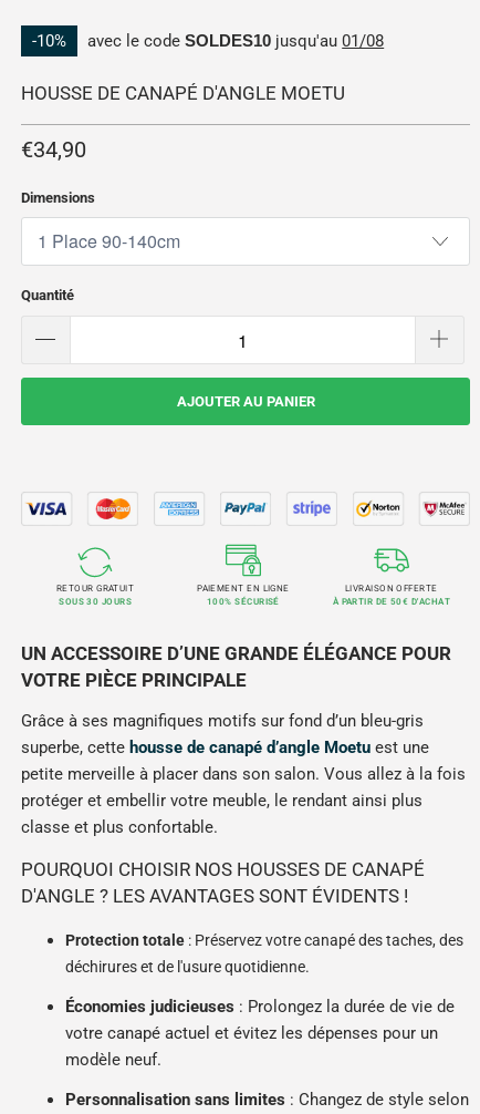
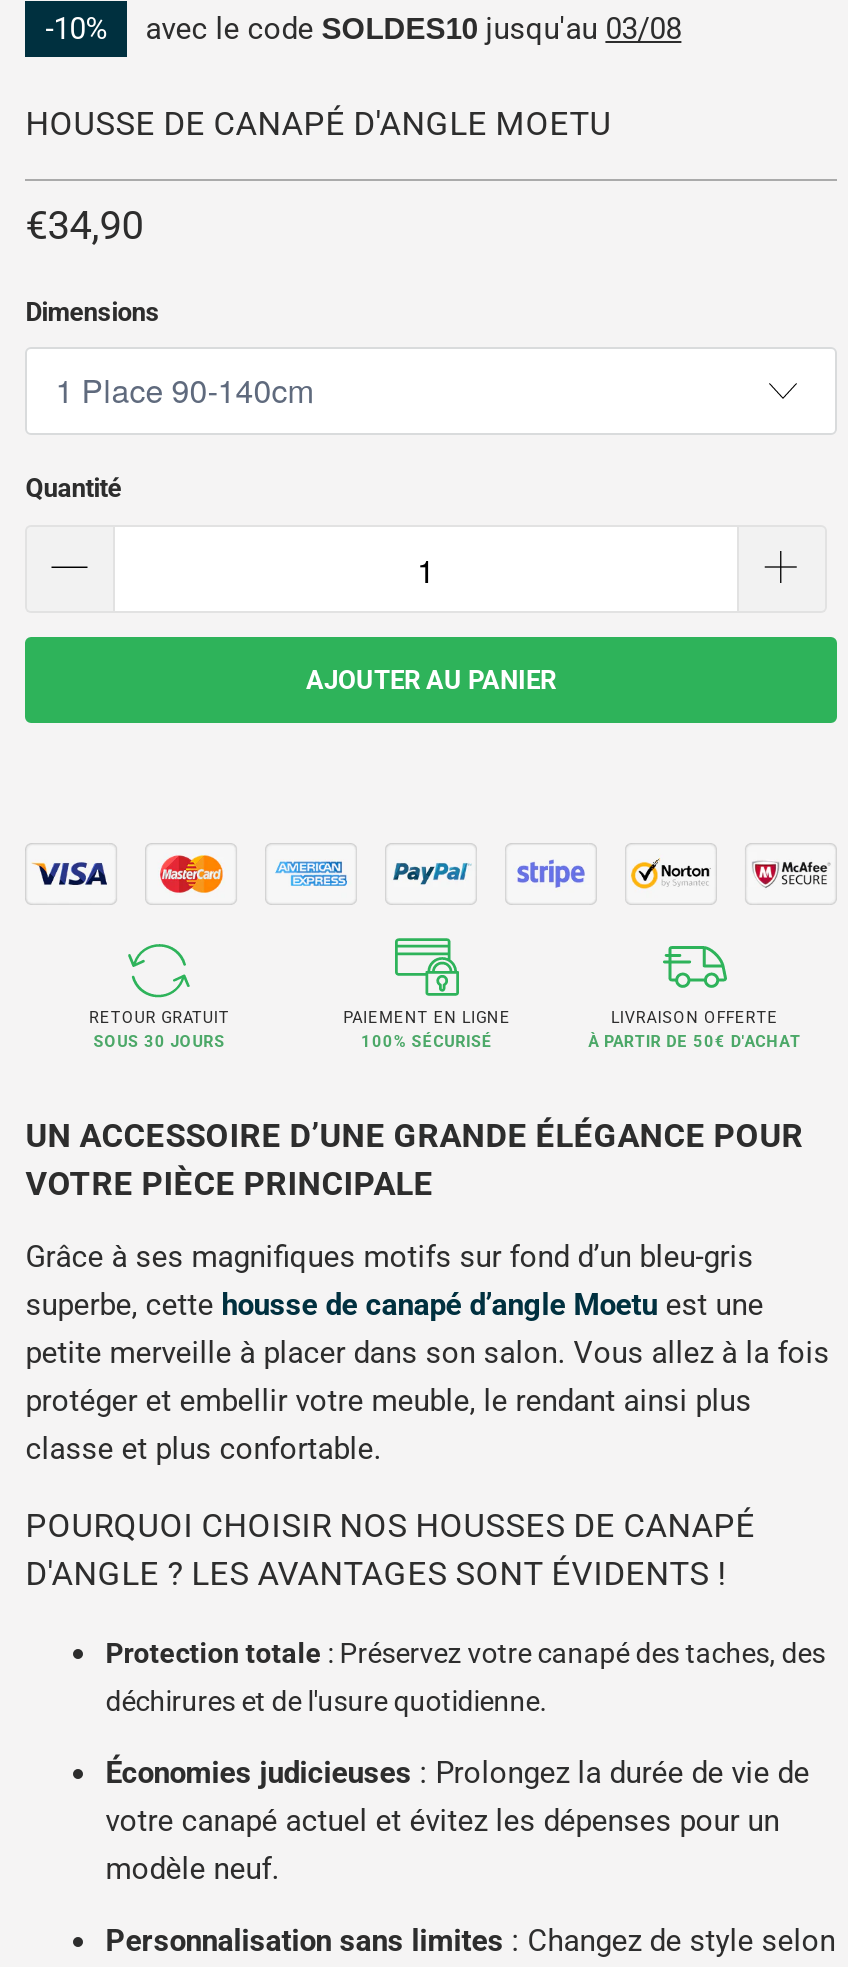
[83,31,384,50] avec le code SOLDES10 jusqu'au 01/08 -> [137,10,681,46] avec le code SOLDES10 jusqu'au 03/08

